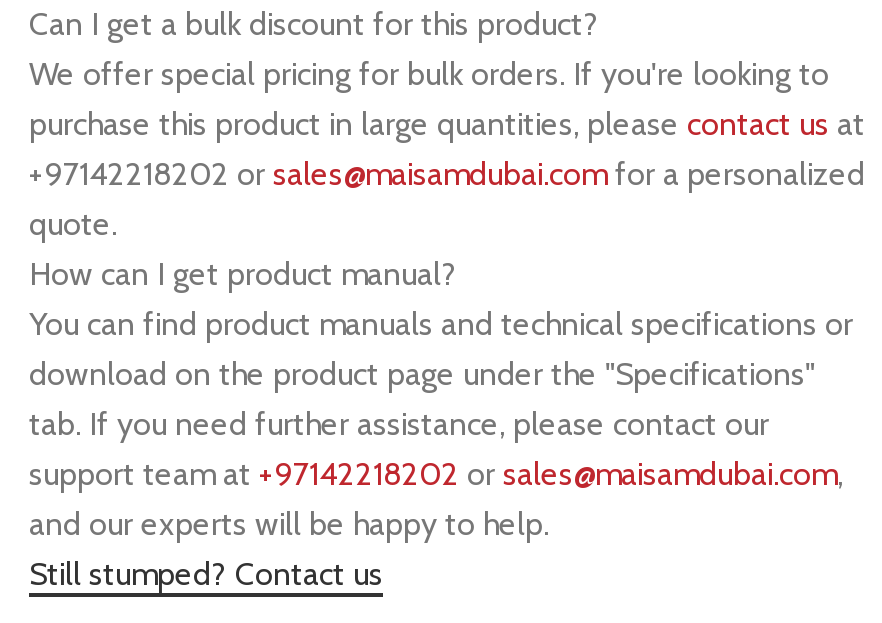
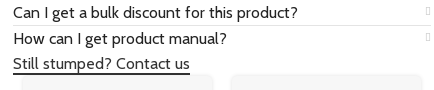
[29,55,865,243] We offer special pricing for bulk orders. If you're looking to | purchase this product in large quantities, please contact us at | +97142218202 or sales@maisamdubai.com for a personalized | quote. -> none
[29,305,853,543] You can find product manuals and technical specifications or | download on the product page under the "Specifications" | tab. If you need further assistance, please contact our | support team at +97142218202 or sales@maisamdubai.com, | and our experts will be happy to help. -> none

